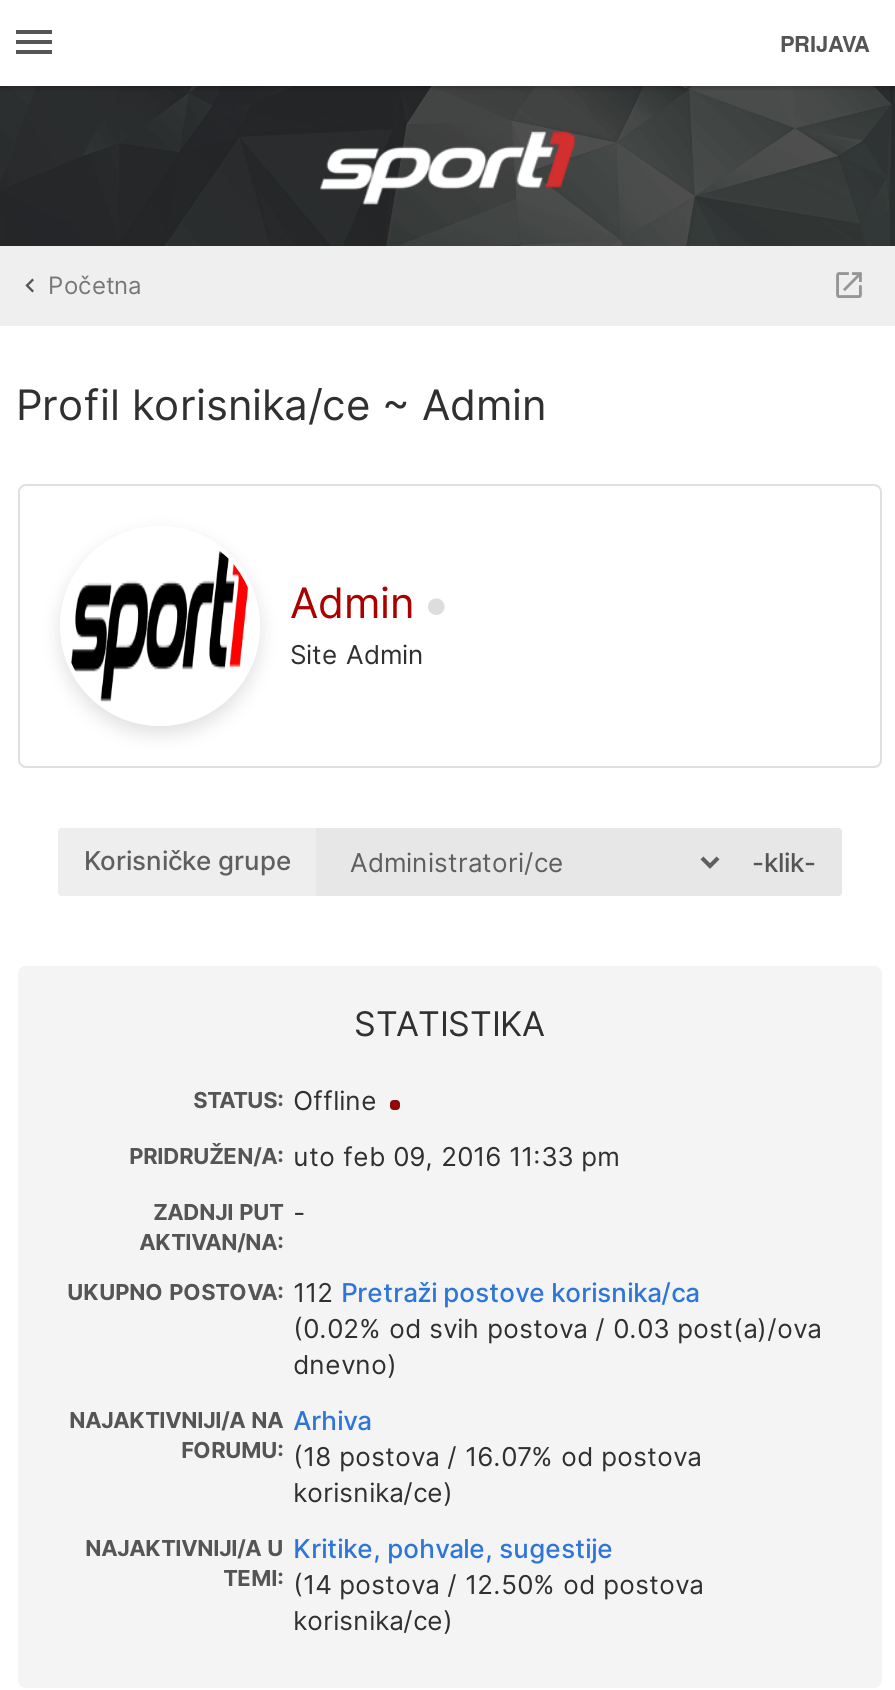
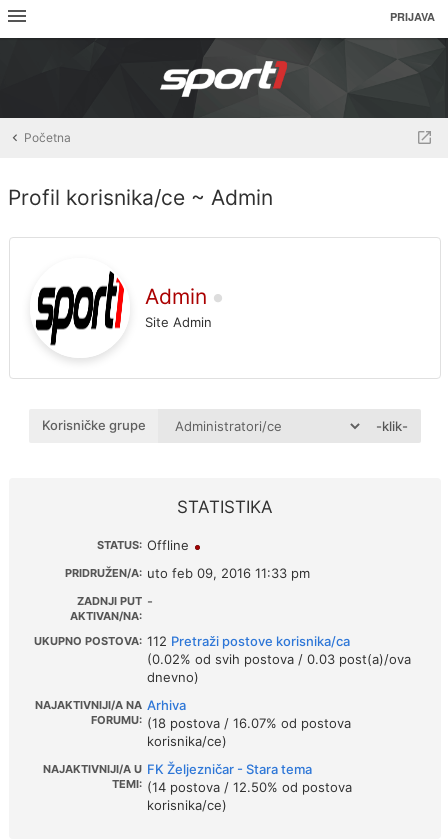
[293,1532,613,1564] Kritike, pohvale, sugestije -> [147,761,312,777] FK Željezničar - Stara tema

